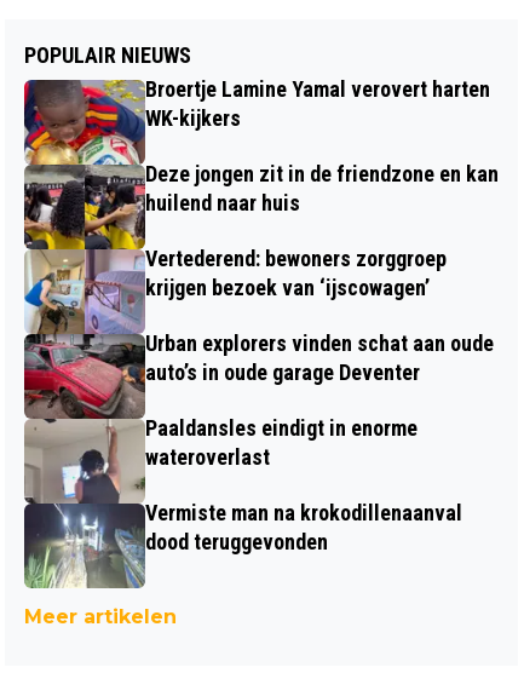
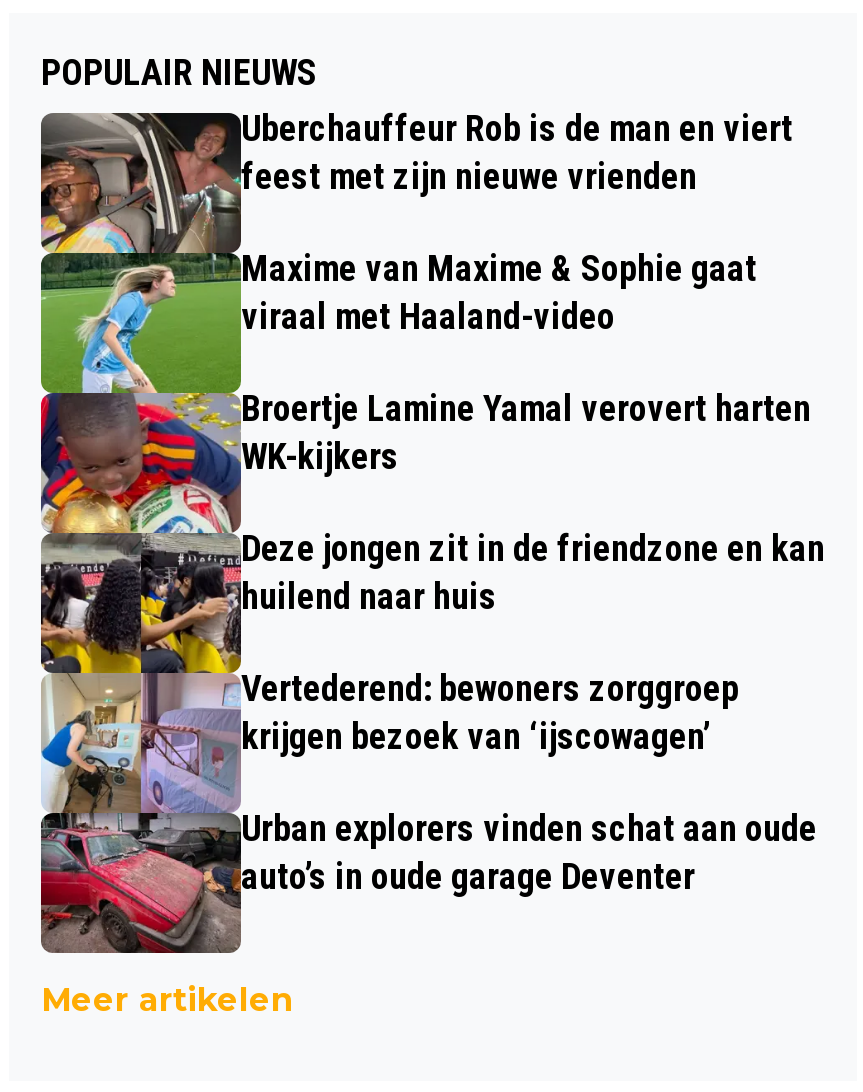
none -> [39,108,793,395] [image] | Uberchauffeur Rob is de man en viert | feest met zijn nieuwe vrienden | Maxime van Maxime & Sophie gaat | viraal met Haaland-video
moved [145,77,499,385] -> [241,388,825,898]: Broertje Lamine Yamal verovert harten | WK-kijkers | Deze jongen zit in de friendzone en kan | huilend naar huis | Vertederend: bewoners zorggroep | krijgen bezoek van ‘ijscowagen’ | Urban explorers vinden schat aan oude | auto’s in oude garage Deventer
[23,416,462,588] [image] | Paaldansles eindigt in enorme | wateroverlast | Vermiste man na krokodillenaanval | dood teruggevonden -> none

